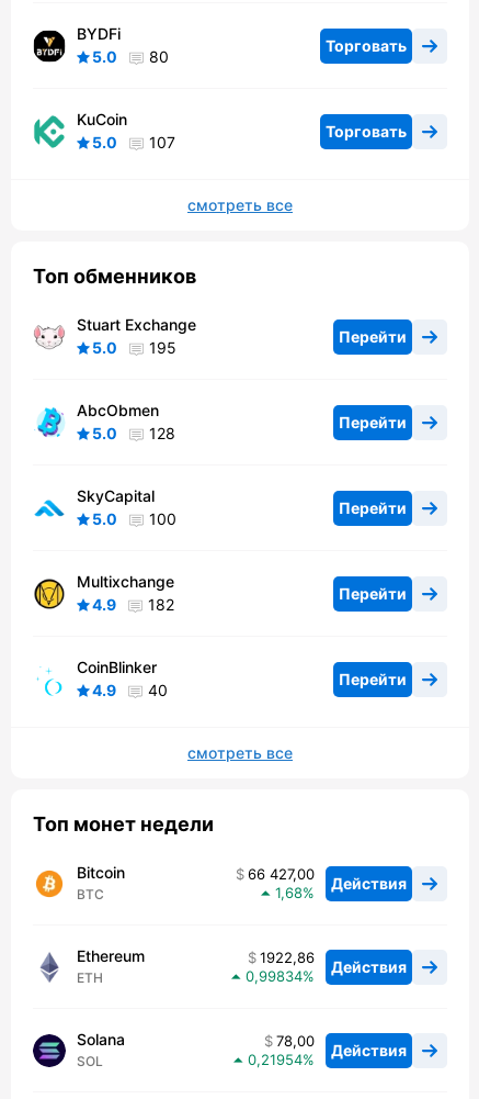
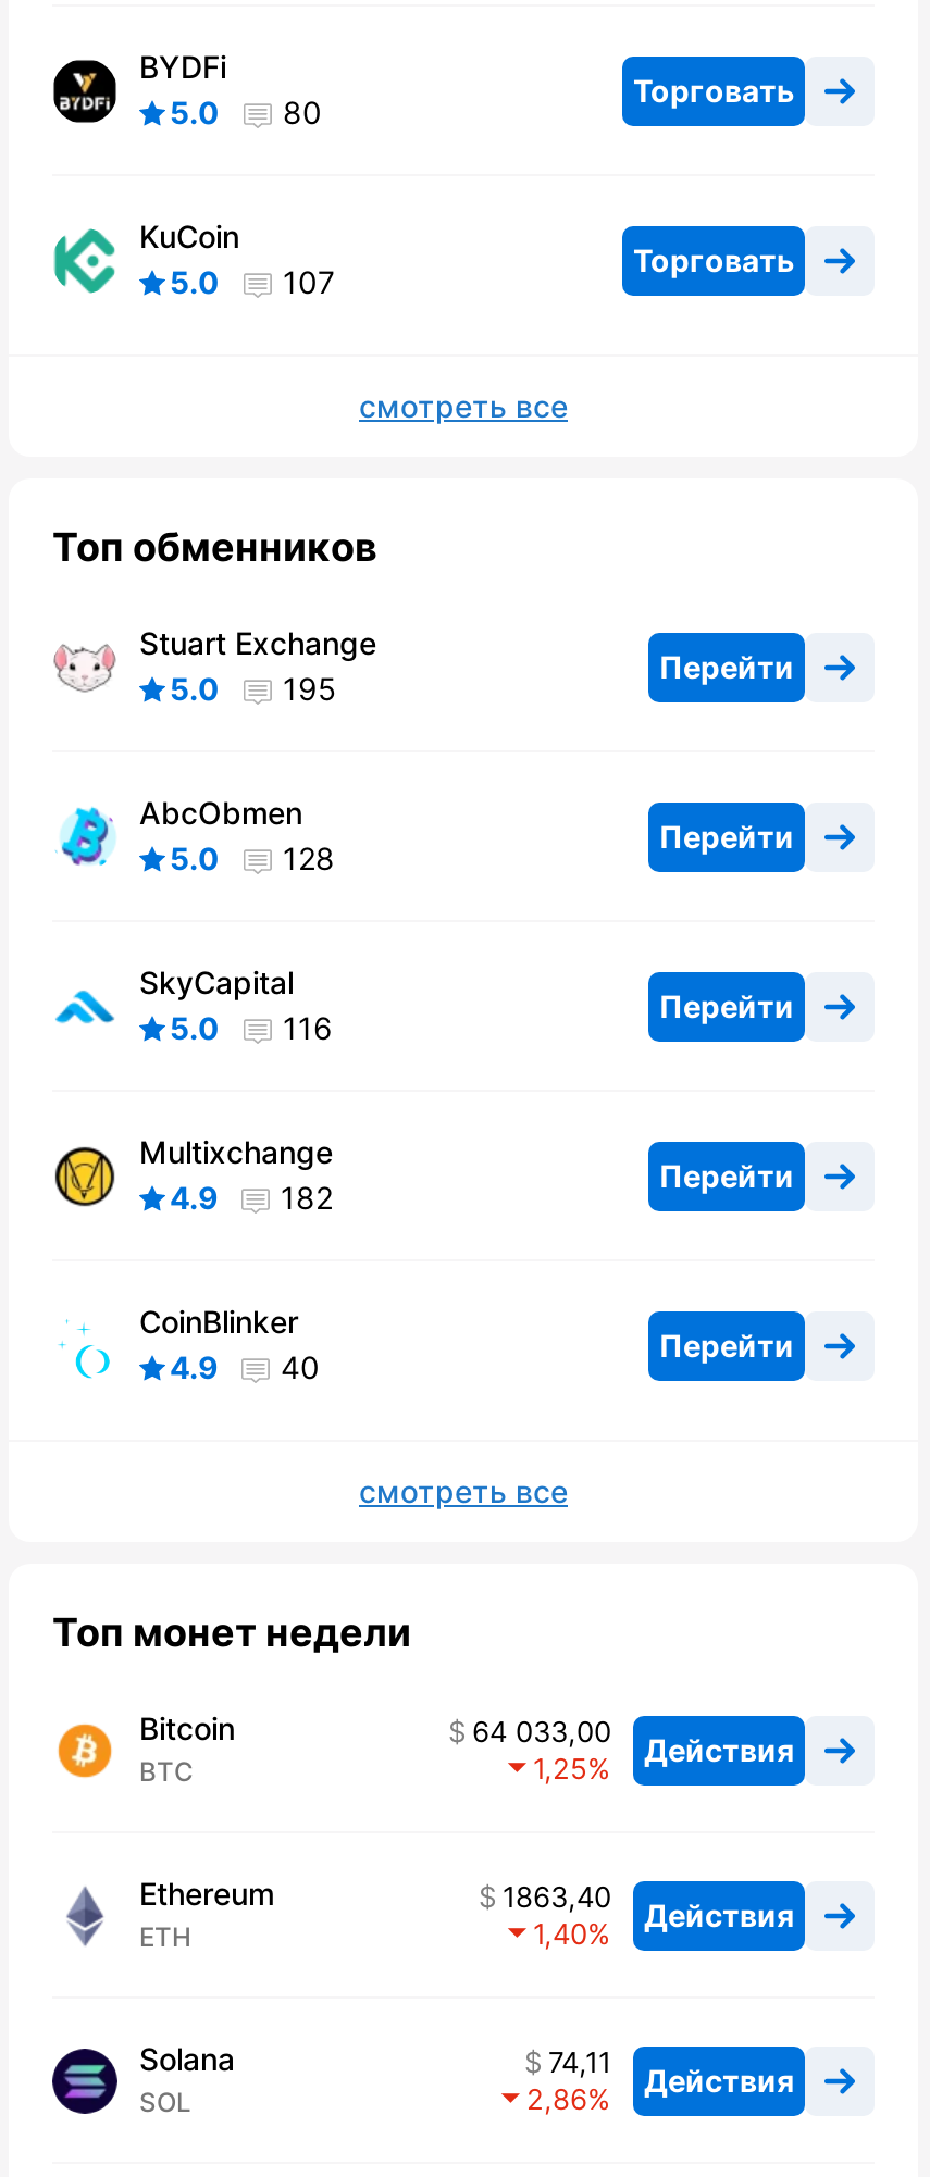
[92,510,176,529] 5.0 100 -> [170,1010,333,1047] 5.0 116
[248,866,407,892] 66 427,00 Действия -> [472,1715,794,1768] 64 033,00 Действия
[275,884,303,902] 1,68 -> [533,1752,587,1786] 1,25
[260,949,407,976] 1922,86 Действия -> [503,1880,794,1933] 1863,40 Действия
[246,968,303,985] 0,99834 -> [533,1917,587,1952] 1,40
[276,1032,407,1059] 78,00 Действия -> [548,2045,794,2098] 74,11 Действия
[248,1051,303,1069] 0,21954 -> [526,2082,587,2117] 2,86

